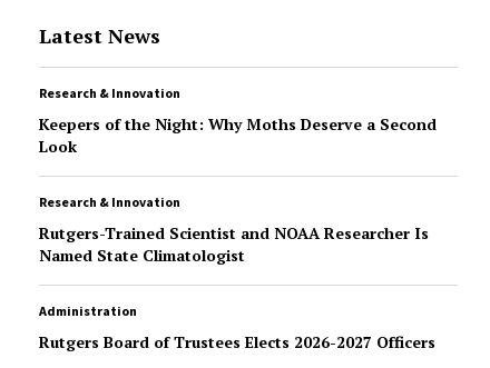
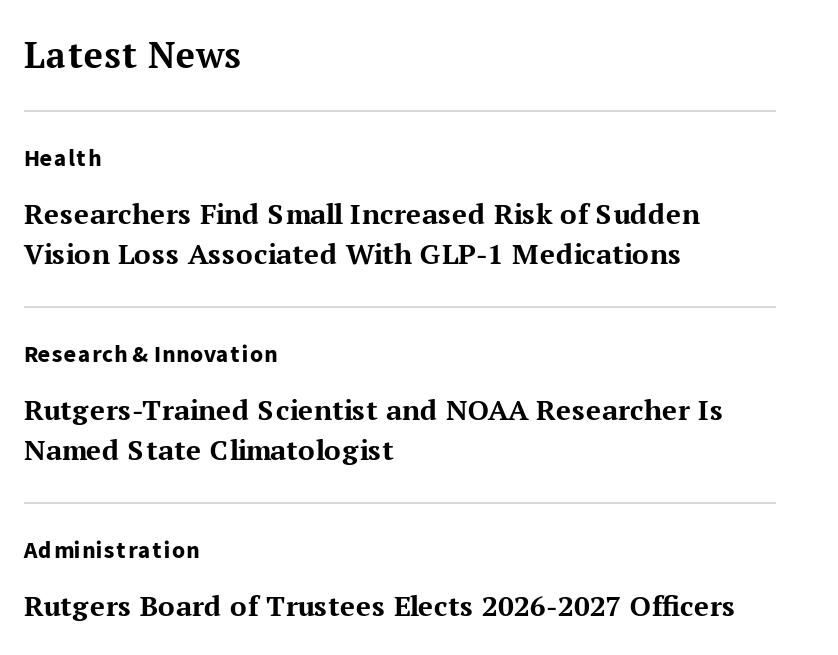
[39,84,180,101] Research & Innovation -> [24,142,102,172] Health
[39,113,436,157] Keepers of the Night: Why Moths Deserve a Second | Look -> [24,194,700,272] Researchers Find Small Increased Risk of Sudden | Vision Loss Associated With GLP-1 Medications

